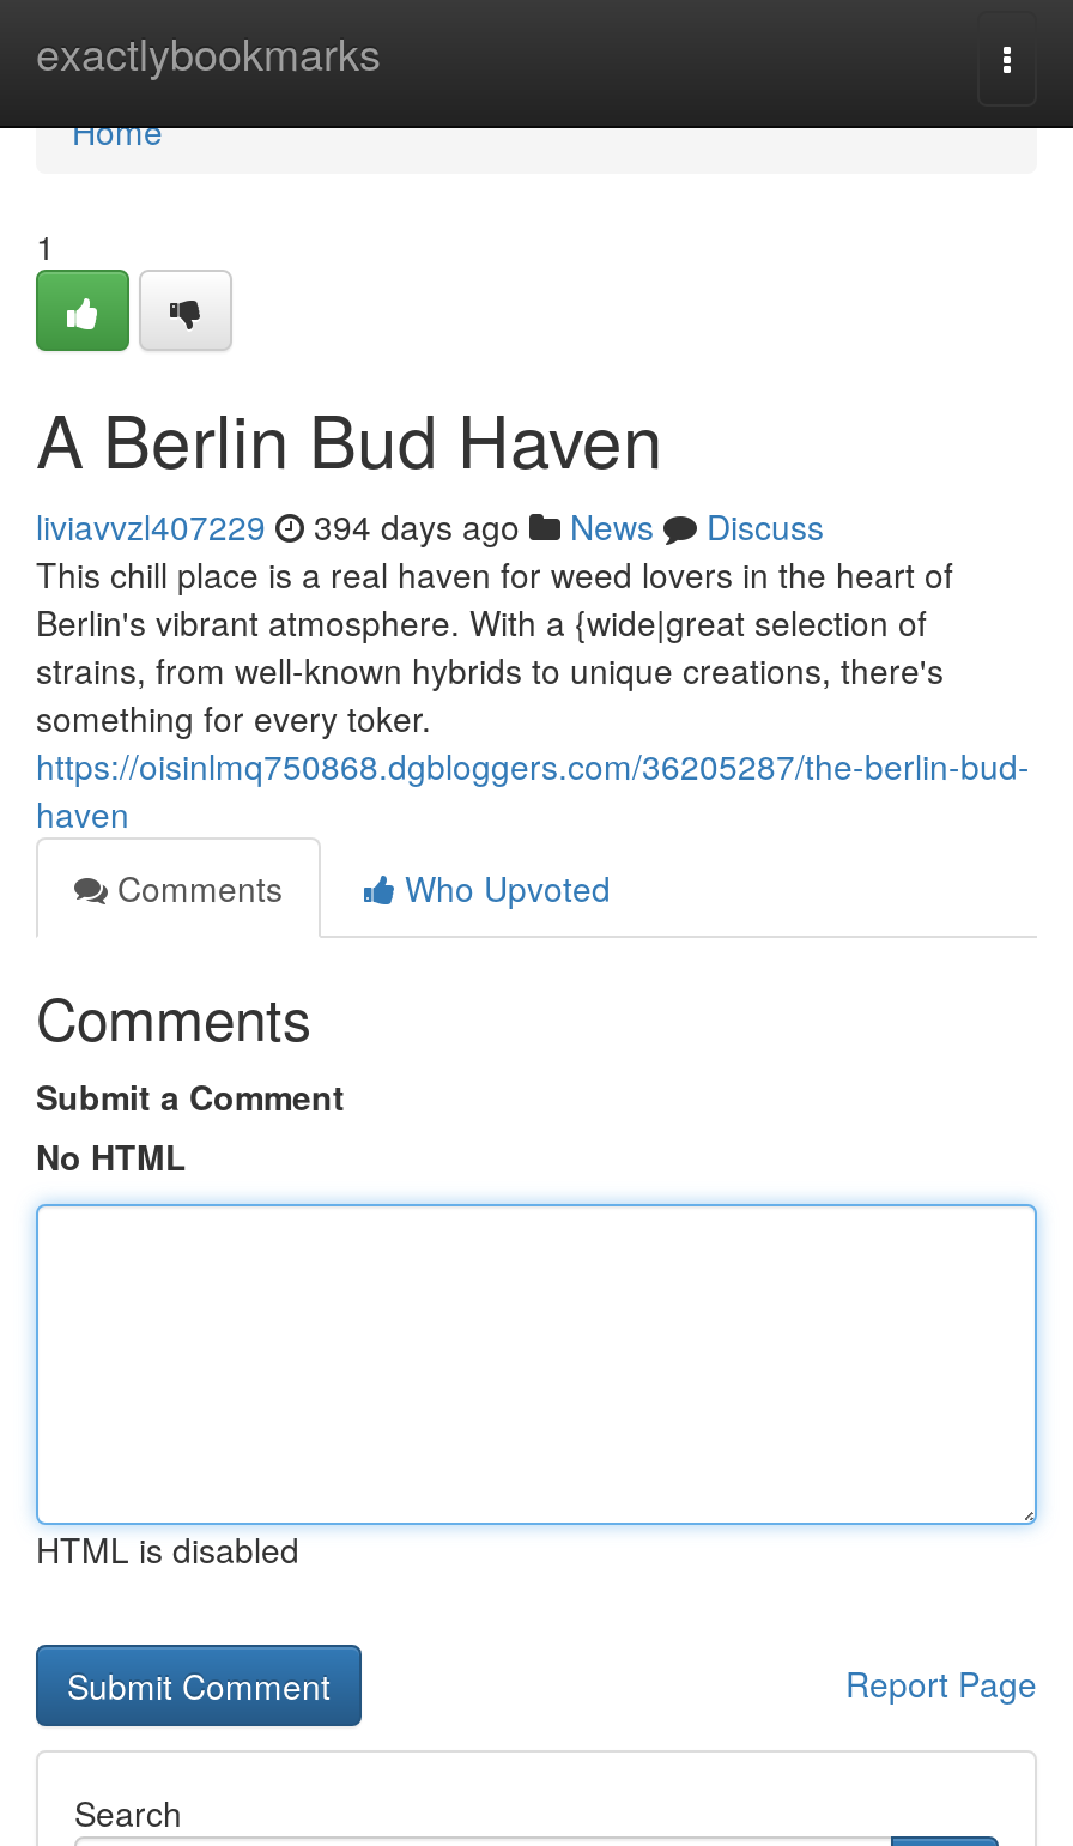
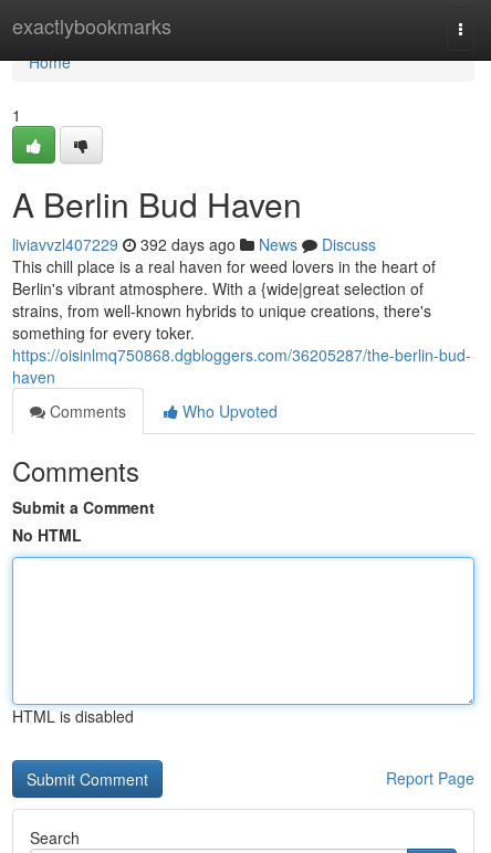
[36,502,824,550] liviavvzl407229 394 days ago News Discuss -> [12,233,376,255] liviavvzl407229 392 days ago News Discuss

